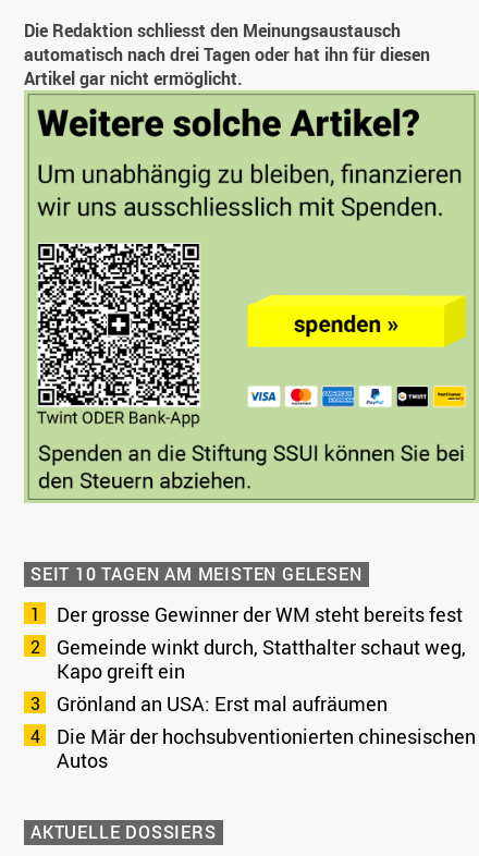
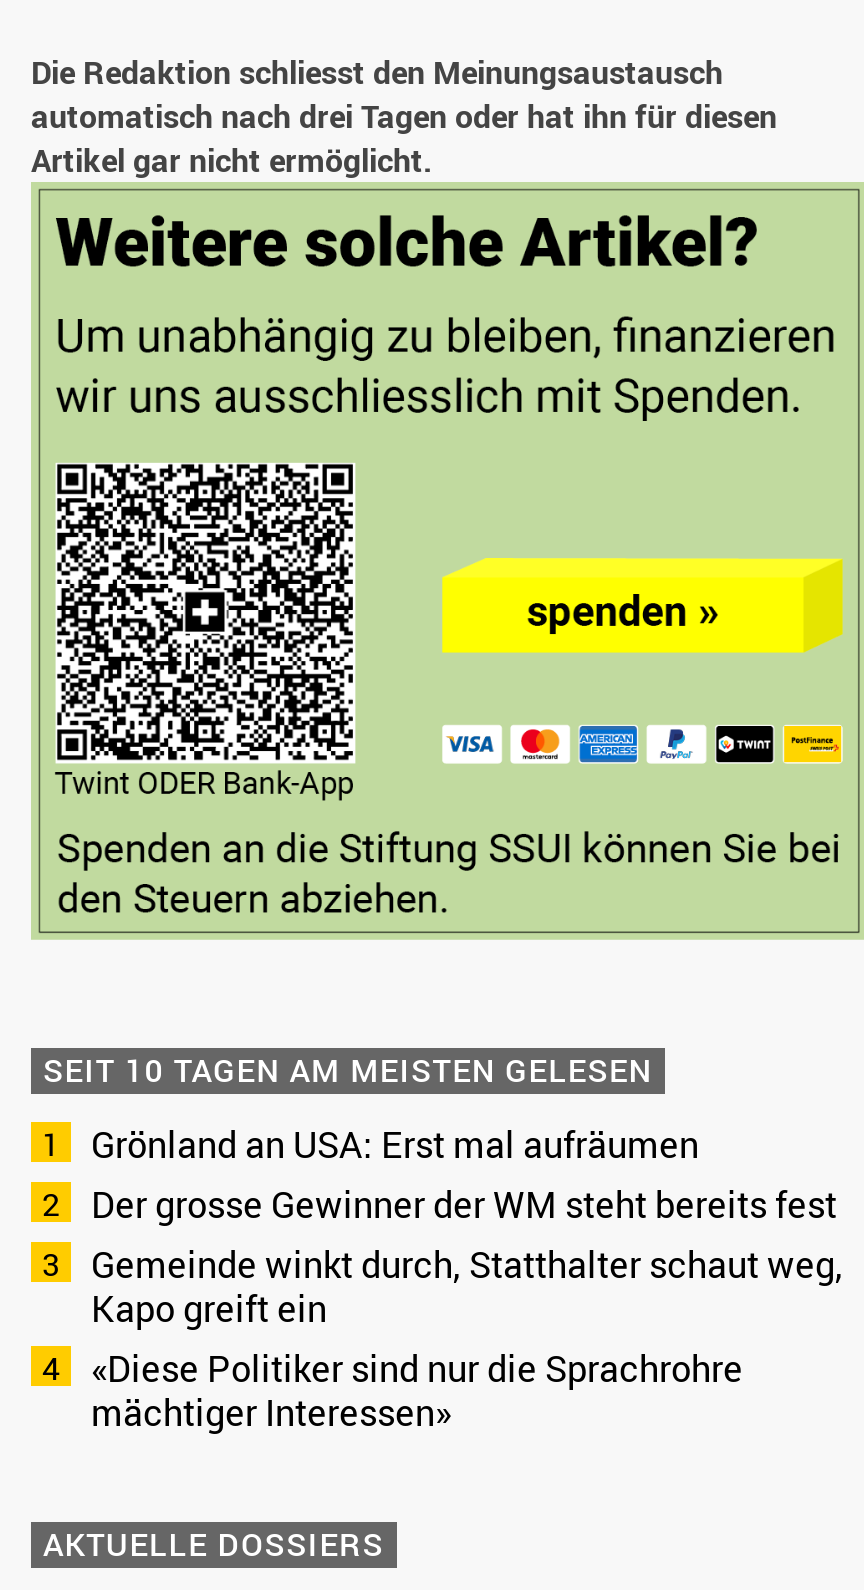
moved [57,601,466,684] -> [91,1180,843,1332]: Der grosse Gewinner der WM steht bereits fest | Gemeinde winkt durch, Statthalter schaut weg, | Kapo greift ein
moved [57,691,388,717] -> [91,1120,699,1168]: Grönland an USA: Erst mal aufräumen
[57,723,476,773] Die Mär der hochsubventionierten chinesischen | Autos -> [91,1344,743,1436] «Diese Politiker sind nur die Sprachrohre | mächtiger Interessen»

